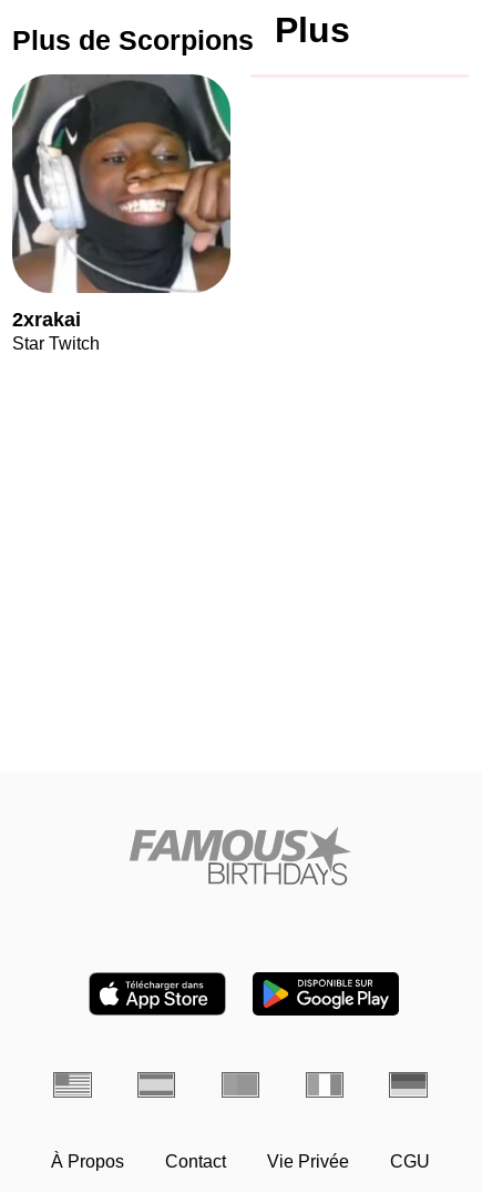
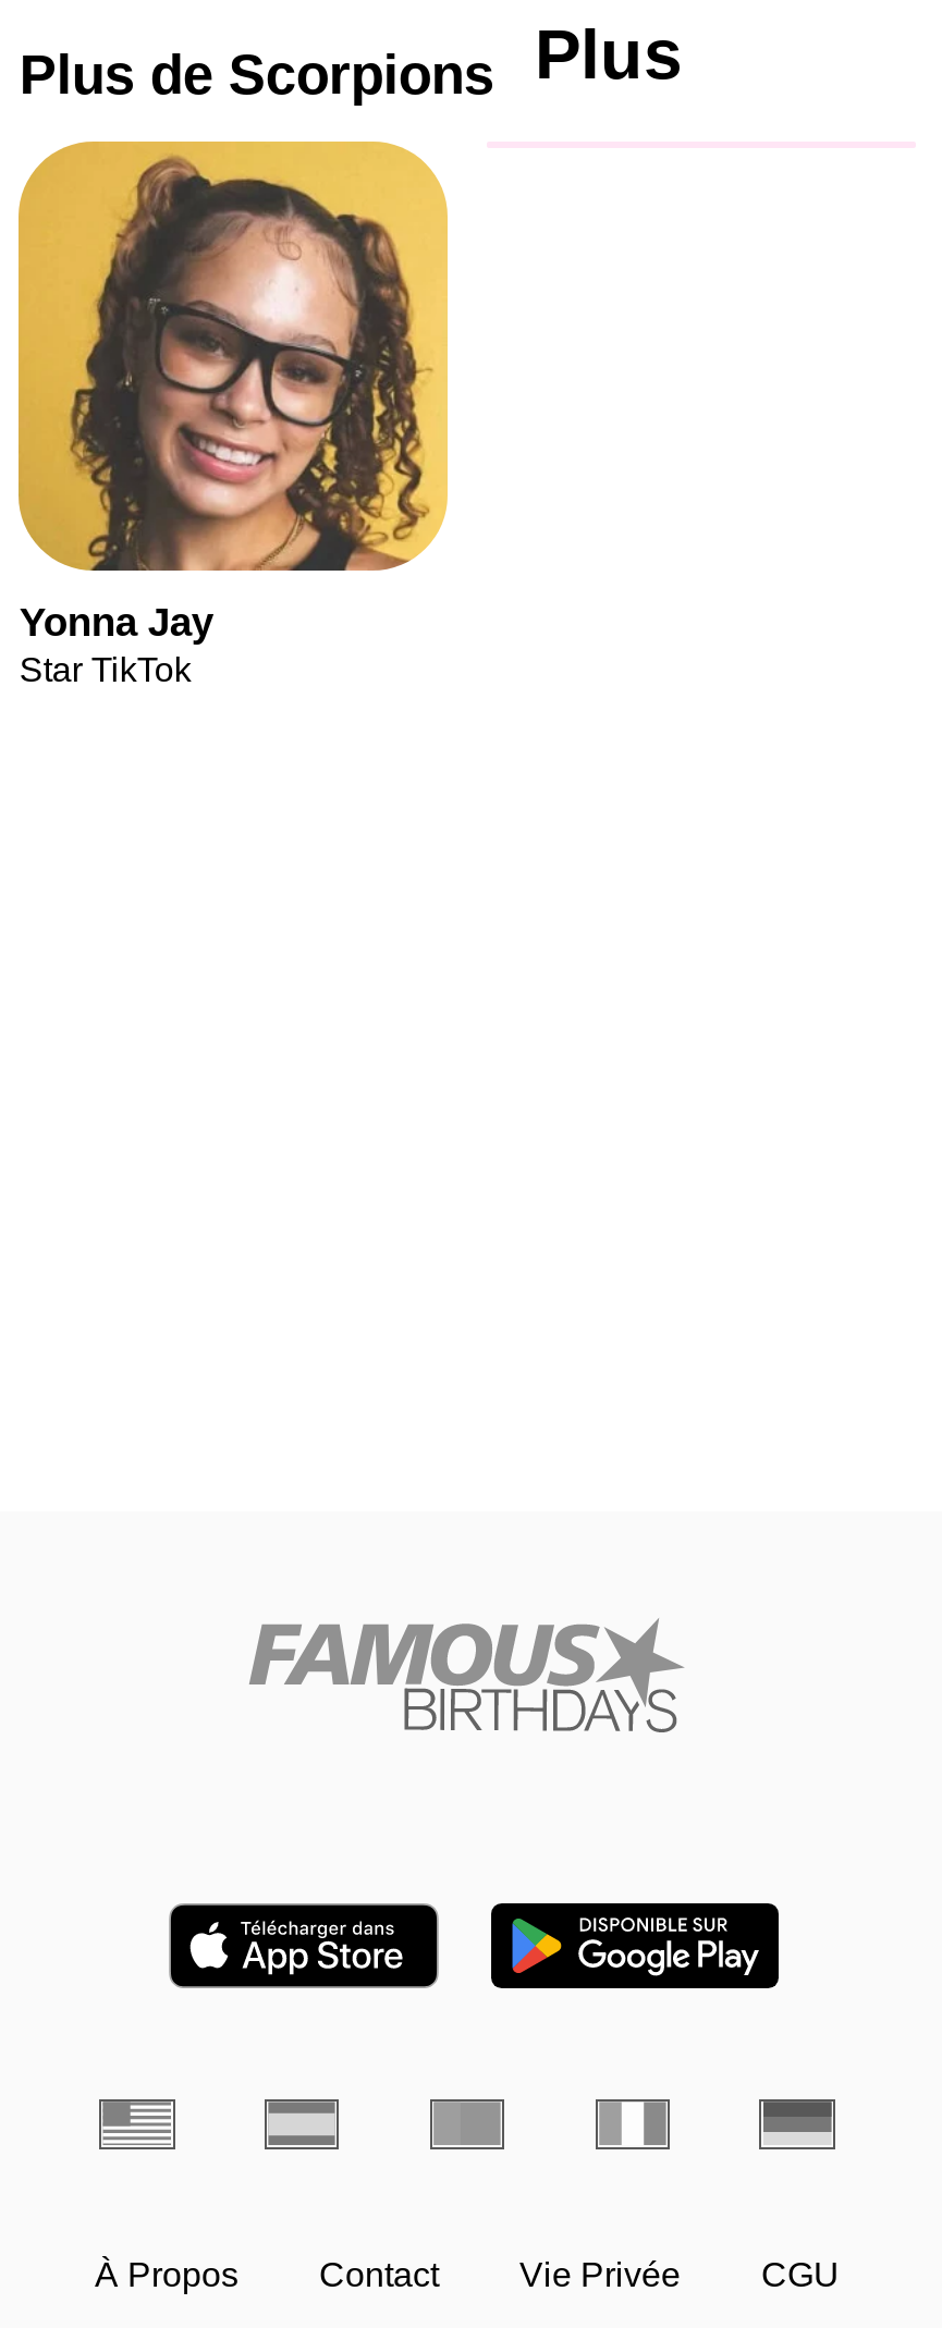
[11,73,232,353] [image] | 2xrakai | Star Twitch -> [16,139,450,688] [image] | Yonna Jay | Star TikTok

